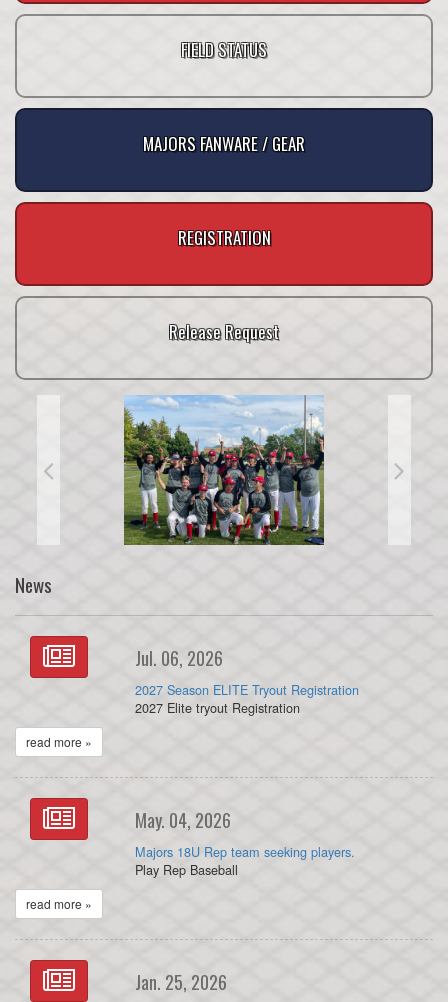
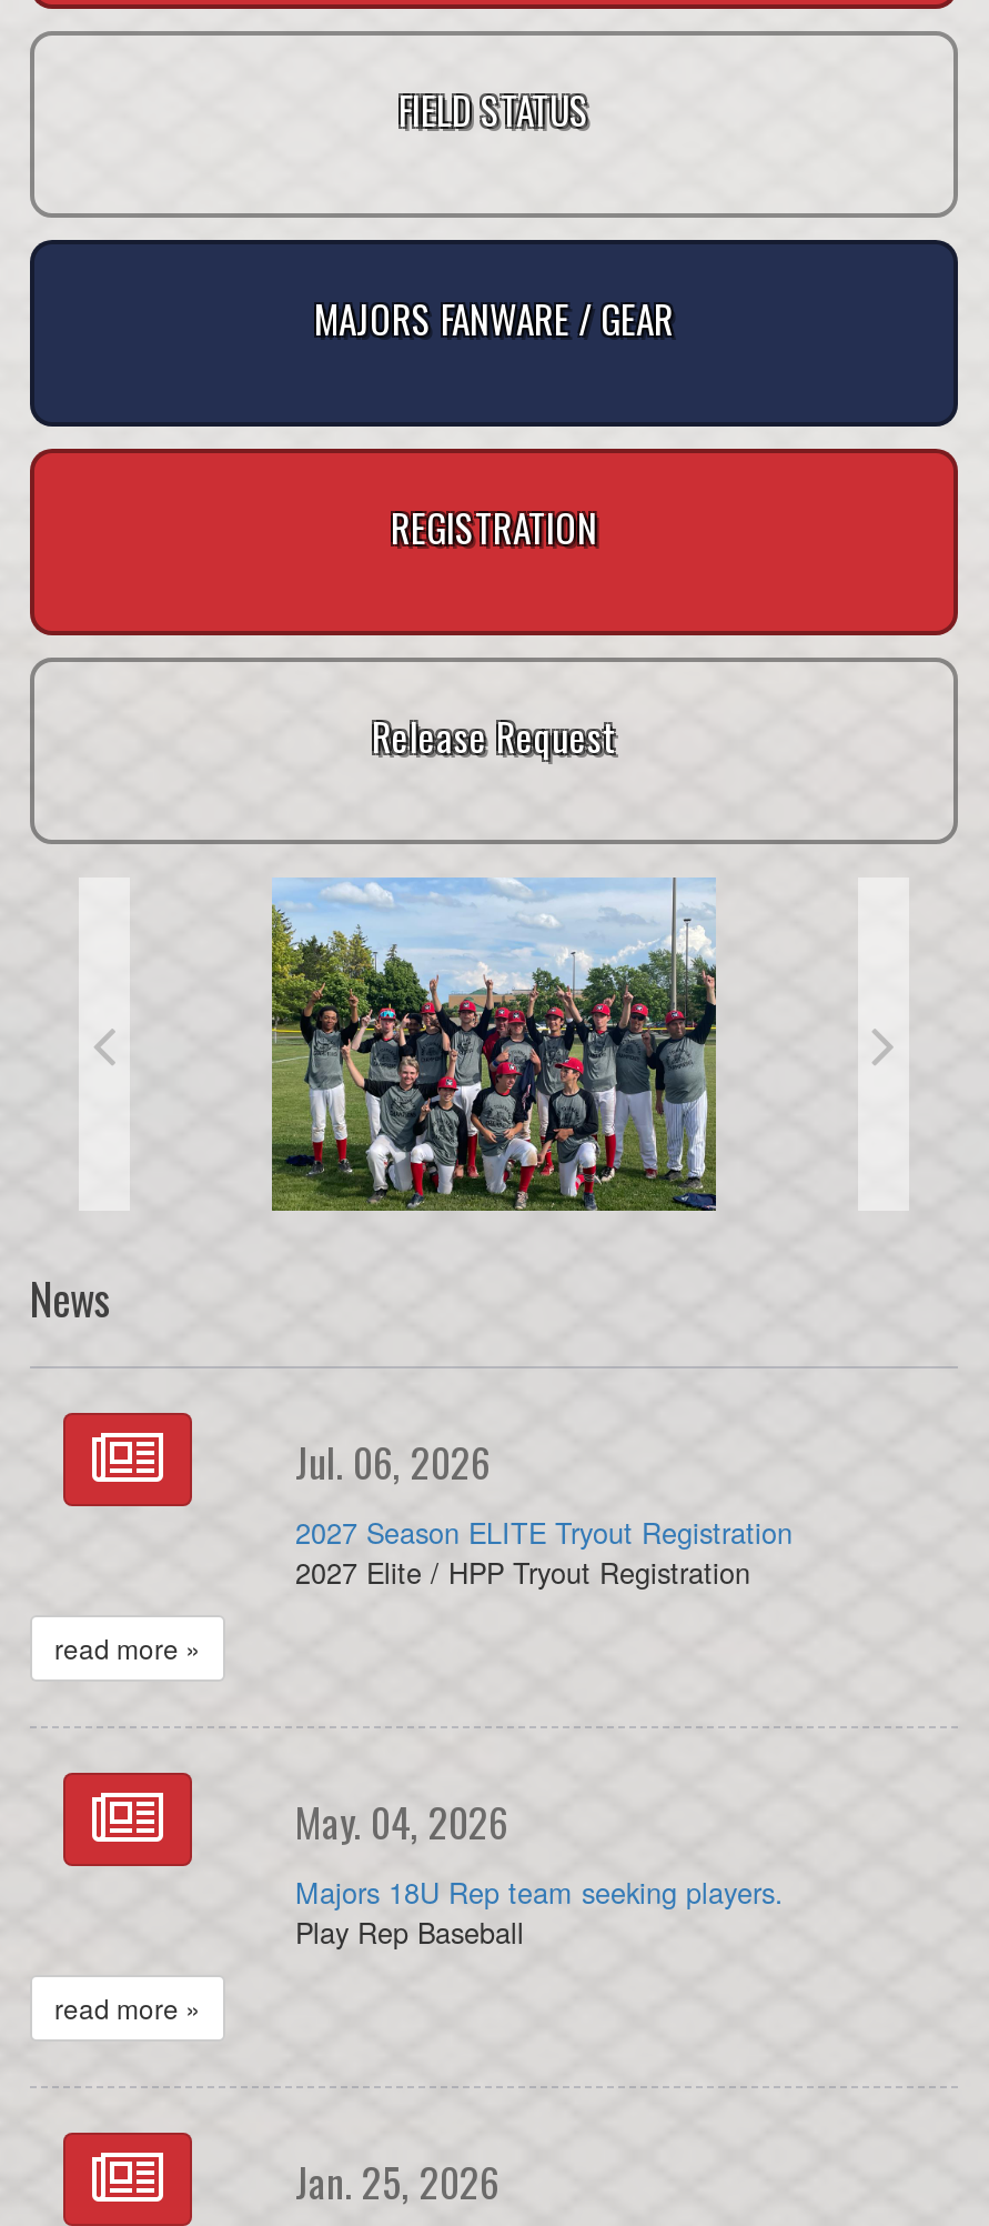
[134,698,299,717] 2027 Elite tryout Registration -> [295,1552,750,1594] 2027 Elite / HPP Tryout Registration

